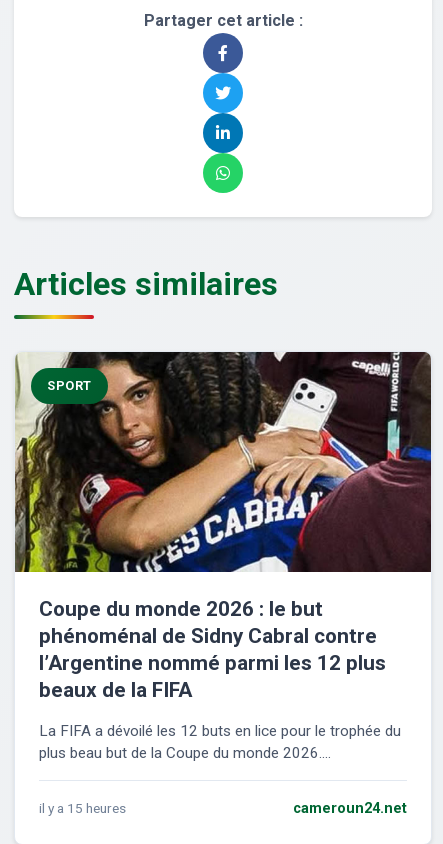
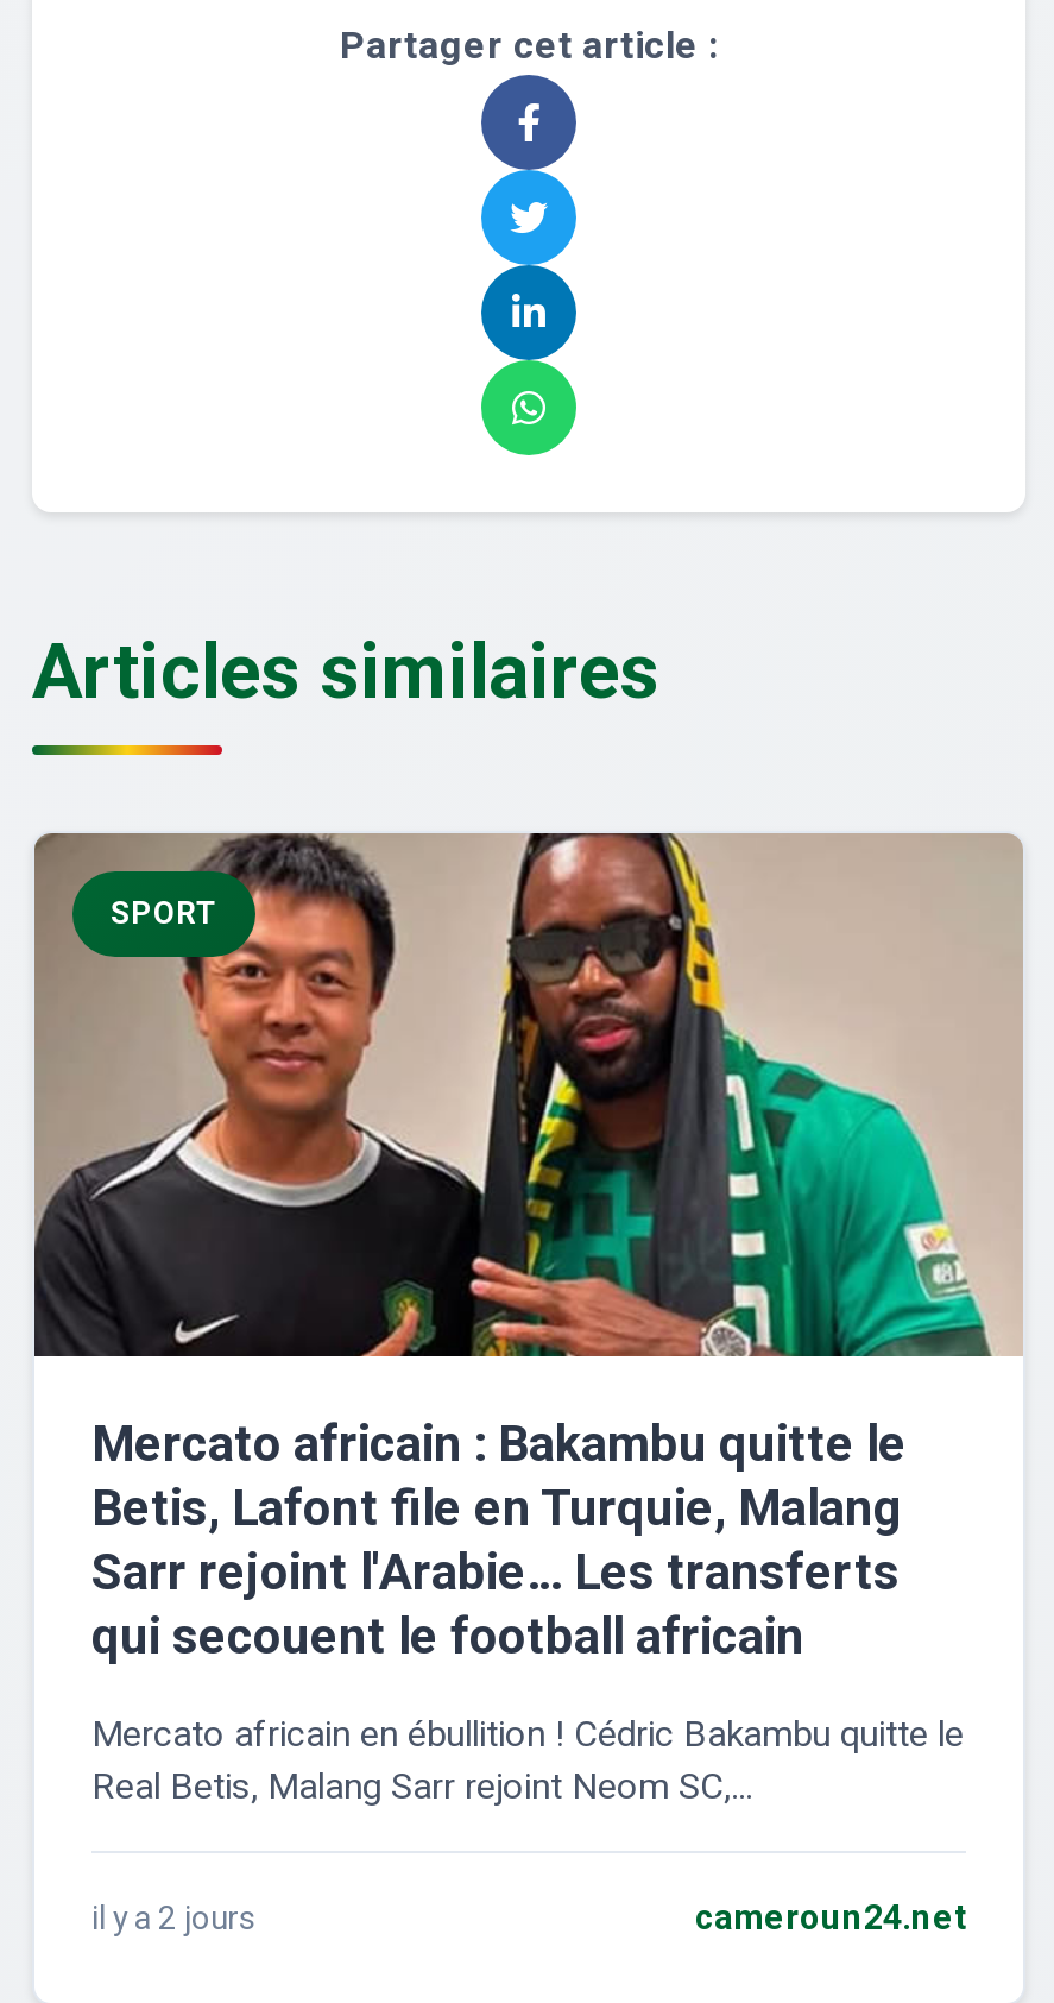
[15,351,432,702] [image] | Coupe du monde 2026 : le but | phénoménal de Sidny Cabral contre | l’Argentine nommé parmi les 12 plus | beaux de la FIFA -> [34,831,1023,1665] [image] | Mercato africain : Bakambu quitte le | Betis, Lafont file en Turquie, Malang | Sarr rejoint l'Arabie… Les transferts | qui secouent le football africain
[39,722,401,762] La FIFA a dévoilé les 12 buts en lice pour le trophée du | plus beau but de la Coupe du monde 2026.... -> [91,1713,964,1808] Mercato africain en ébullition ! Cédric Bakambu quitte le | Real Betis, Malang Sarr rejoint Neom SC,...
[39,800,126,816] il y a 15 heures -> [91,1898,255,1936] il y a 2 jours

